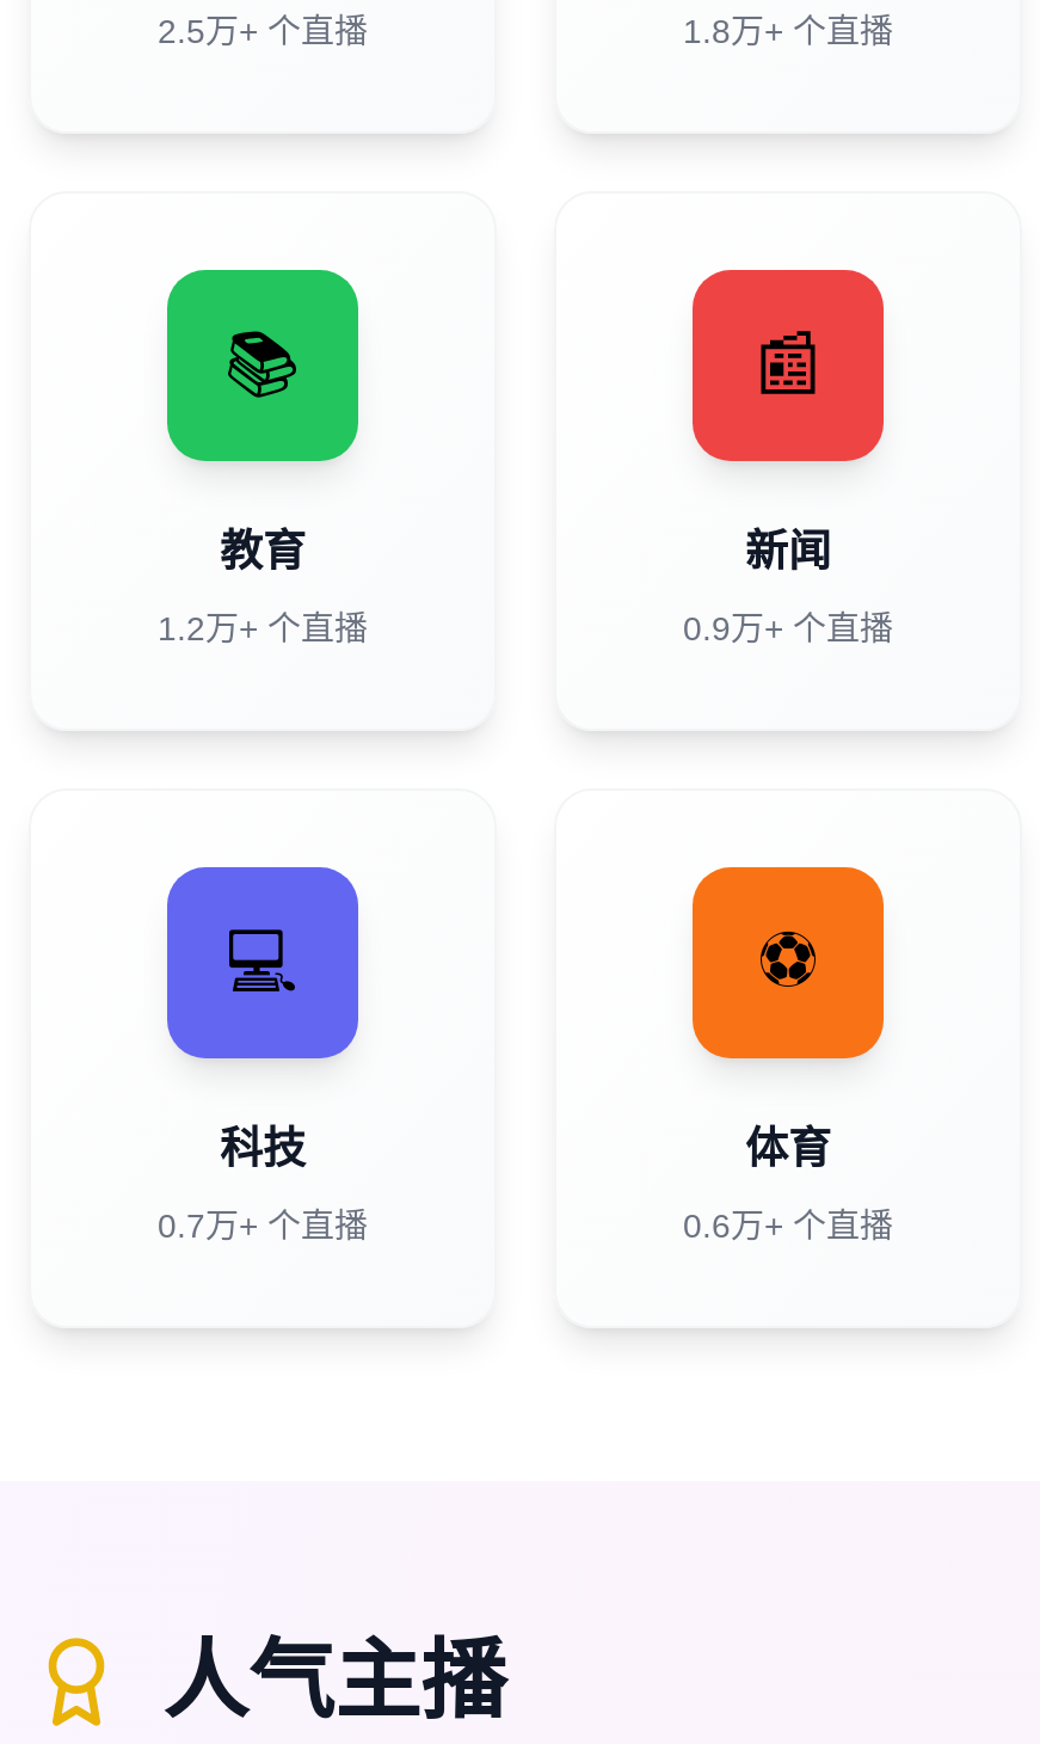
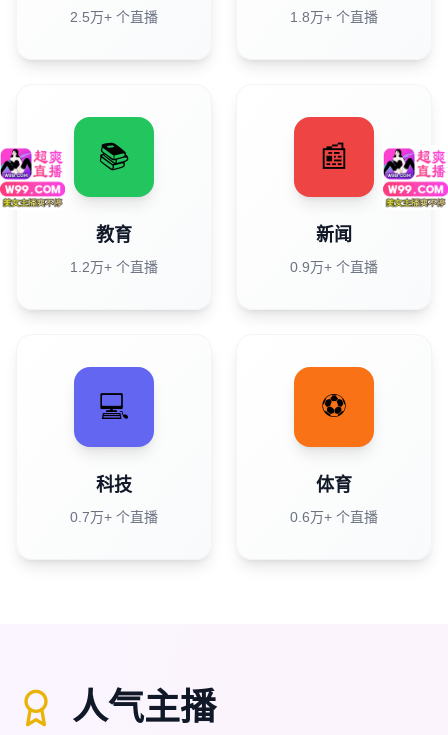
none -> [3,147,66,208] [image]
none -> [382,147,445,208] [image]

